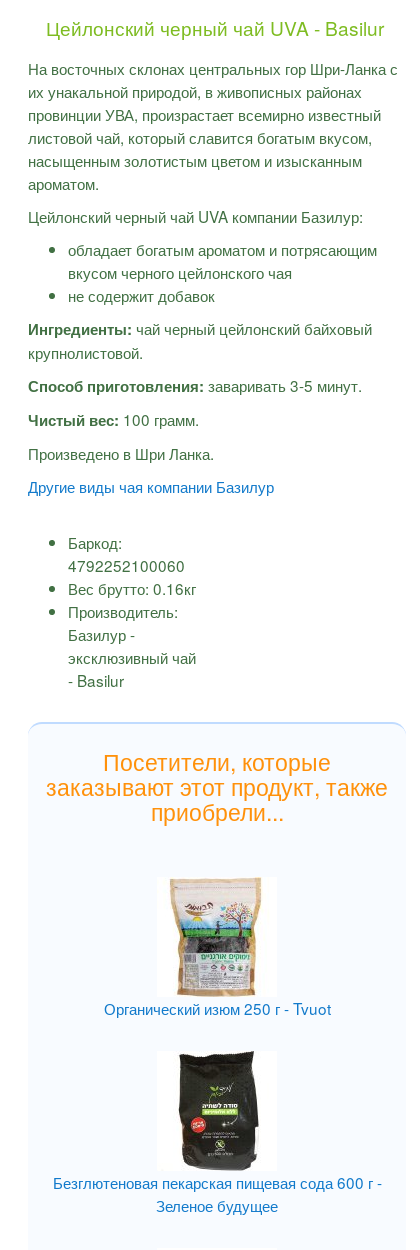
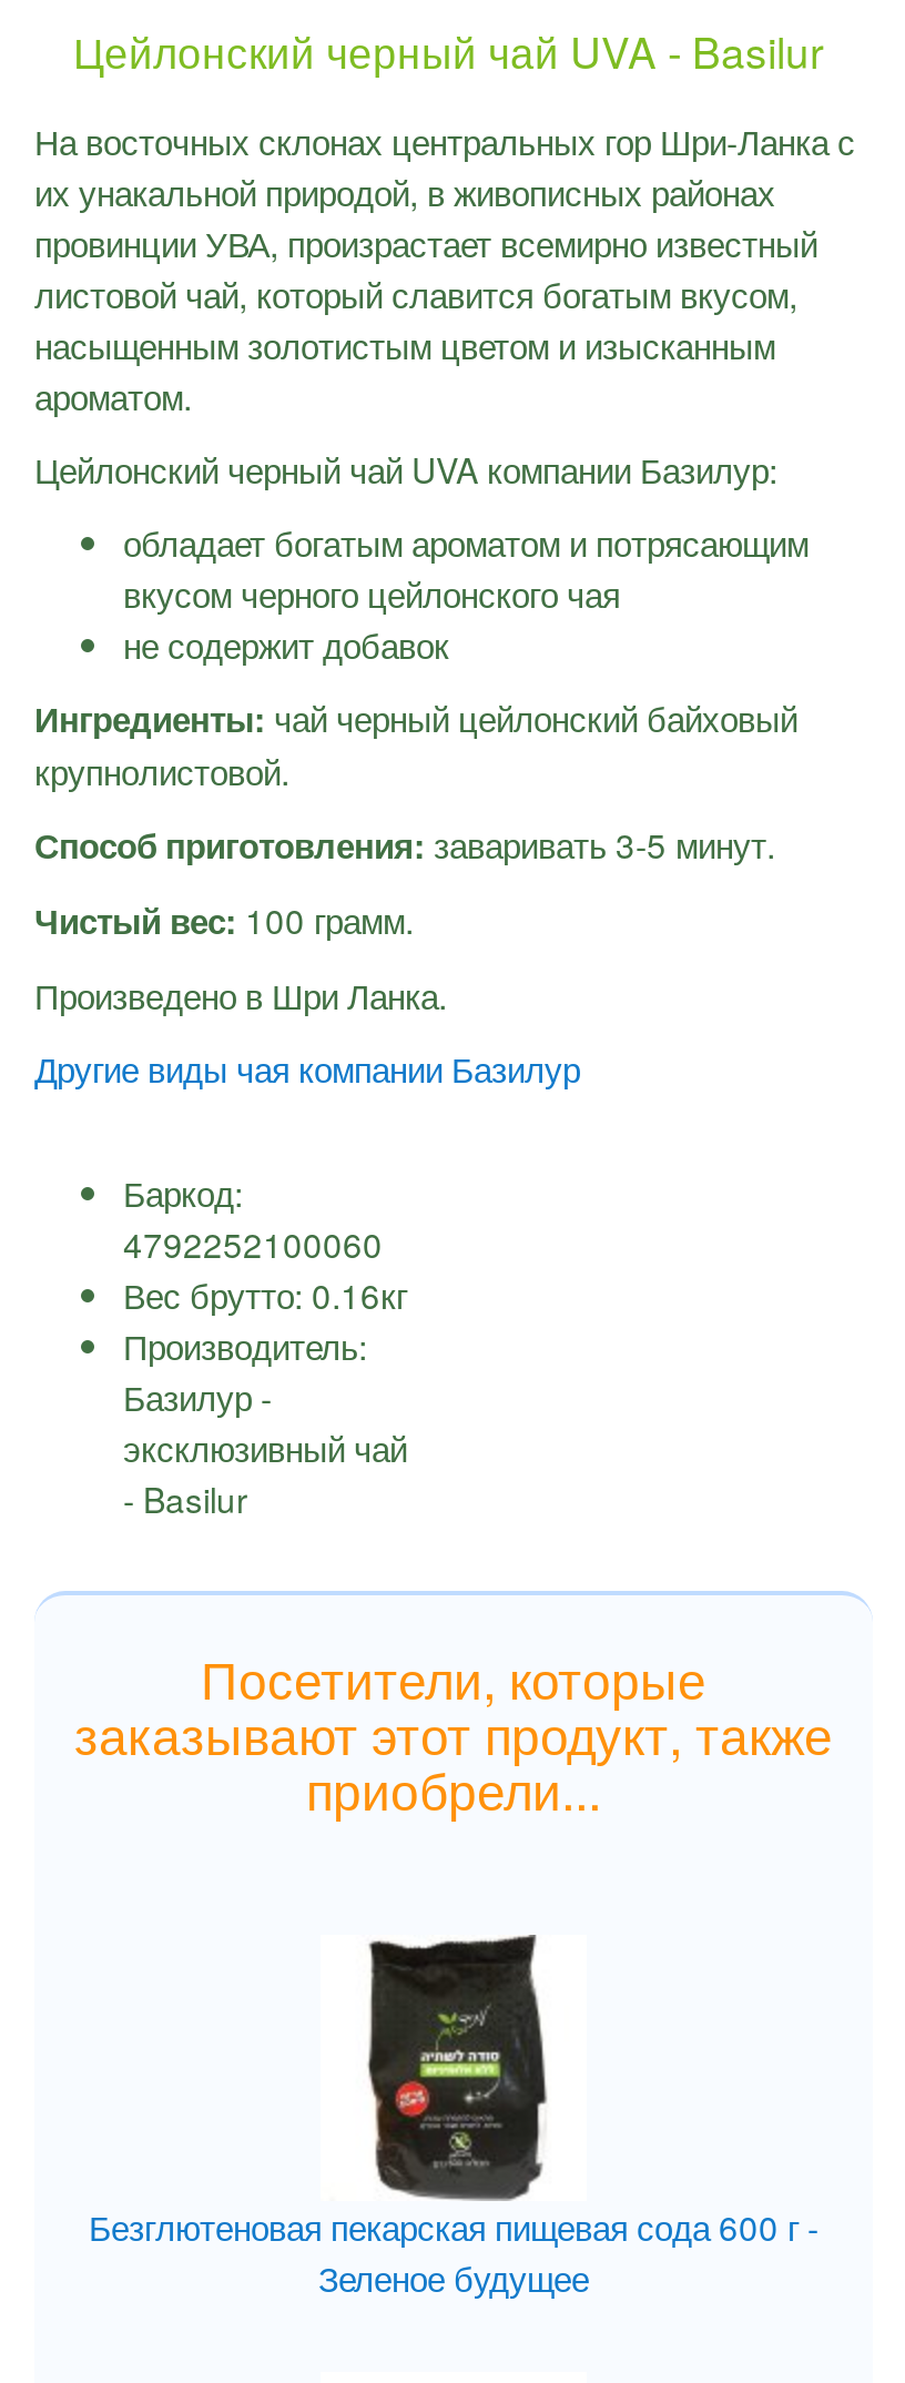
[103,877,330,1019] [image] | Органический изюм 250 г - Tvuot -> none

